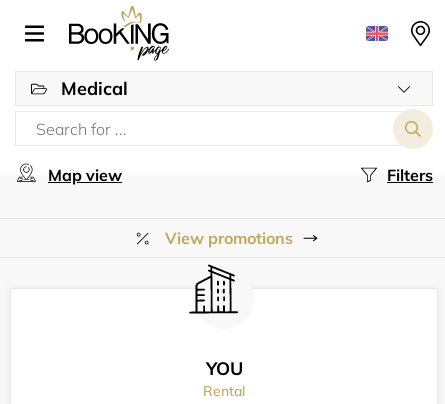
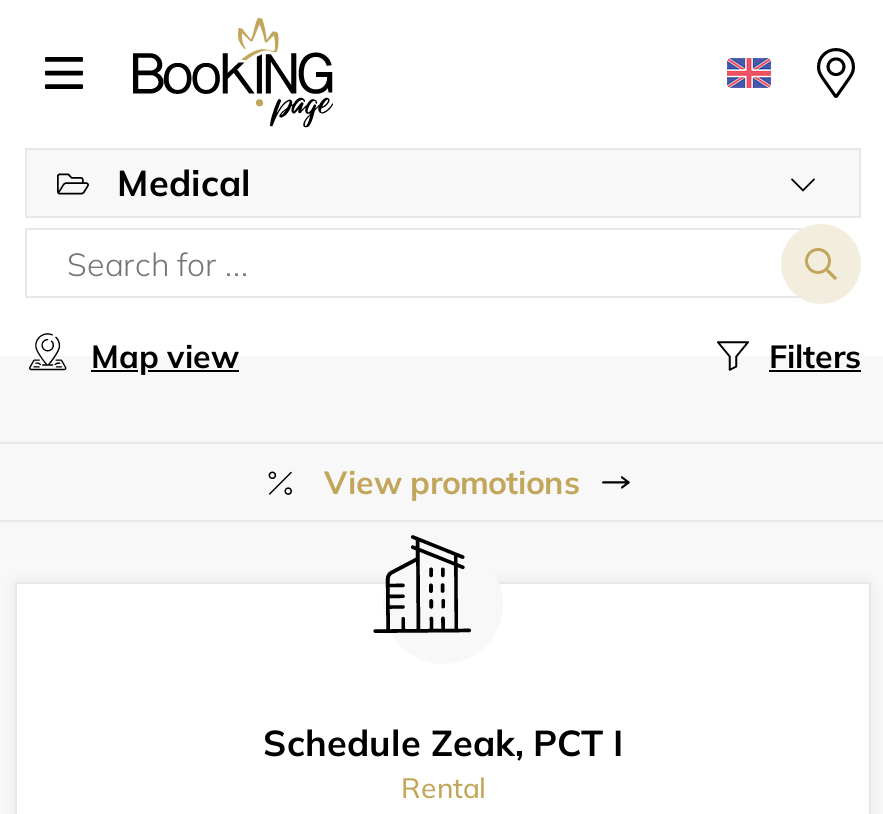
[205,357,242,380] YOU -> [263,721,623,767] Schedule Zeak, PCT I

